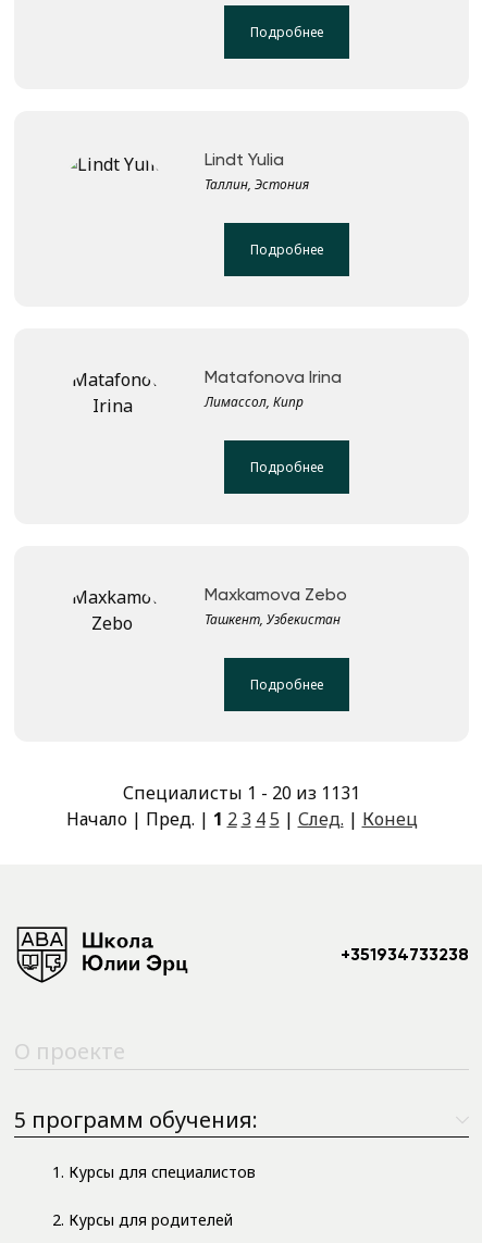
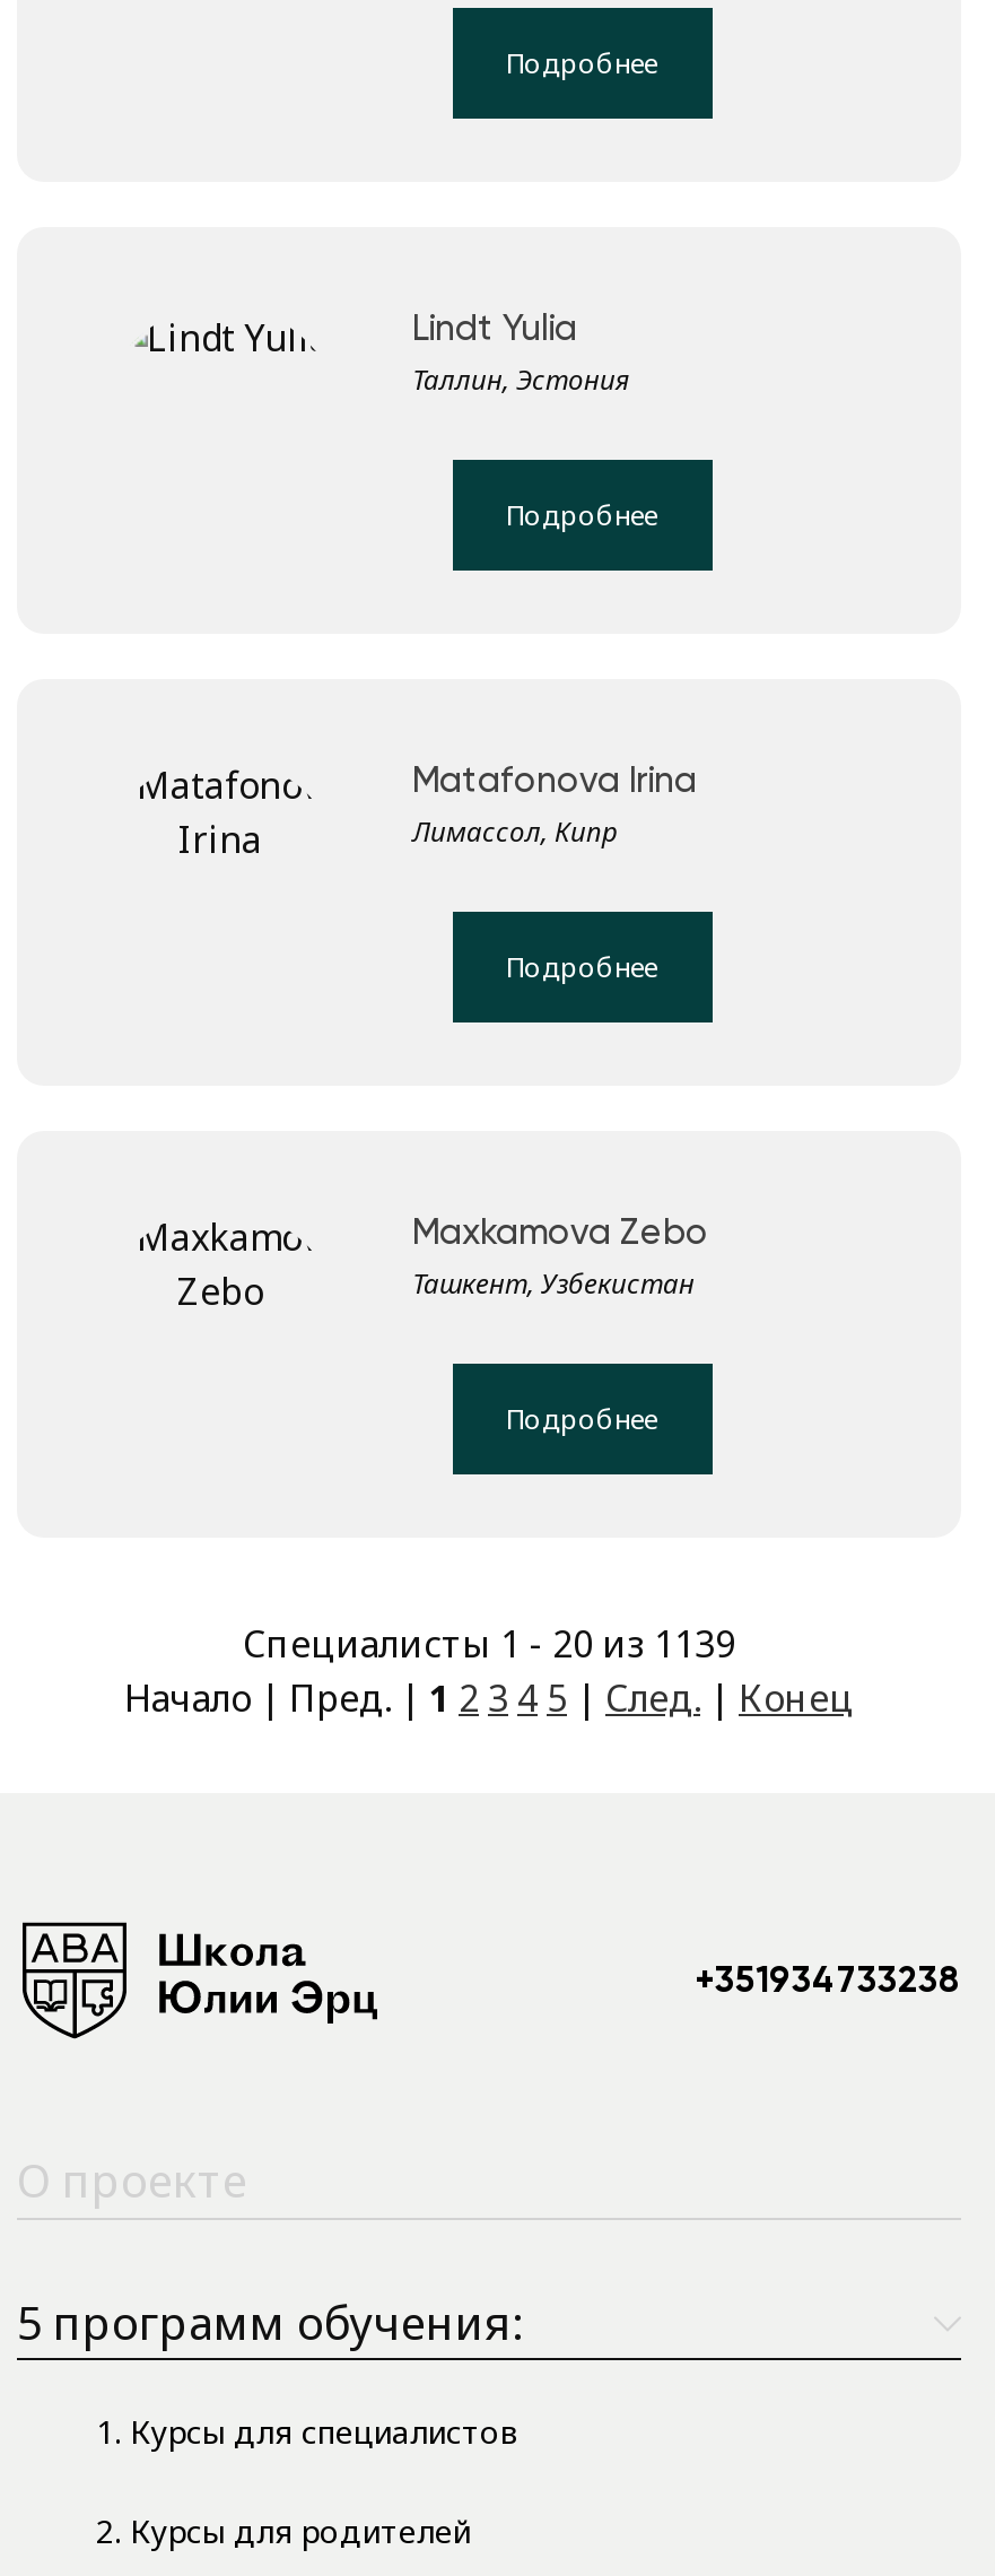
[123,781,360,805] Специалисты 1 - 20 из 1131 -> [243,1619,735,1669] Специалисты 1 - 20 из 1139

